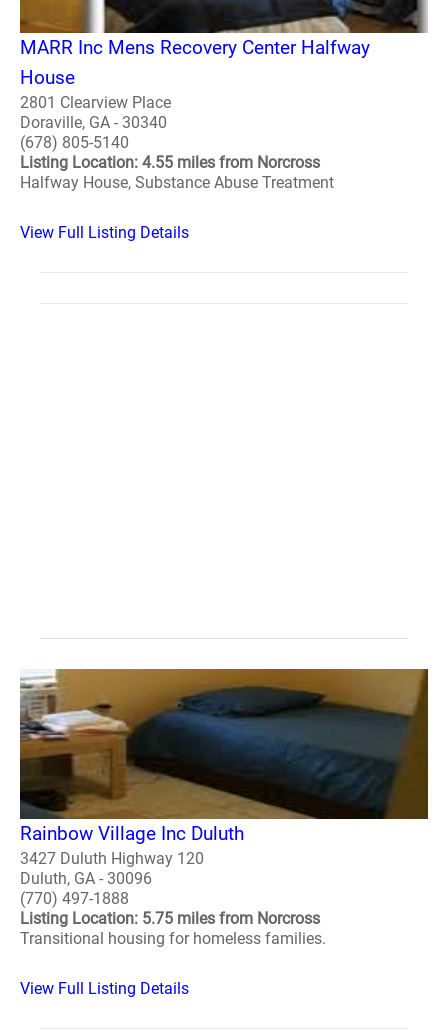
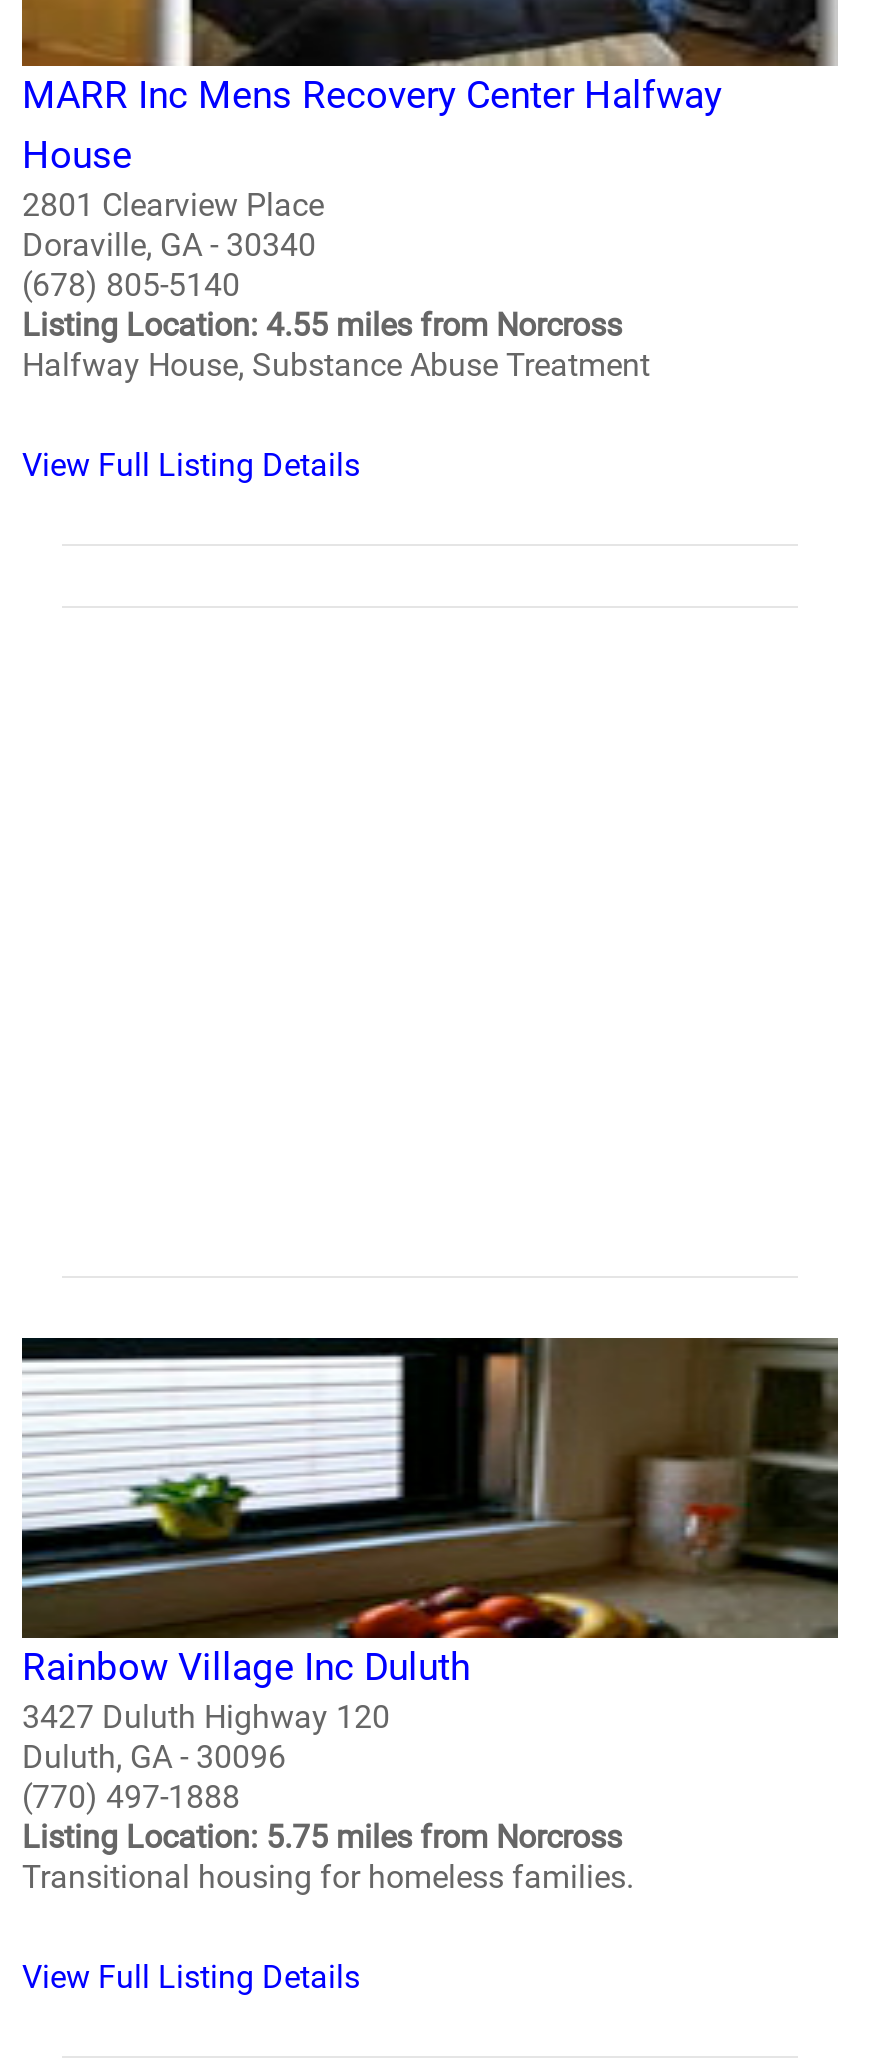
[19,668,429,820] [image] -> [20,1336,840,1640] [image]

